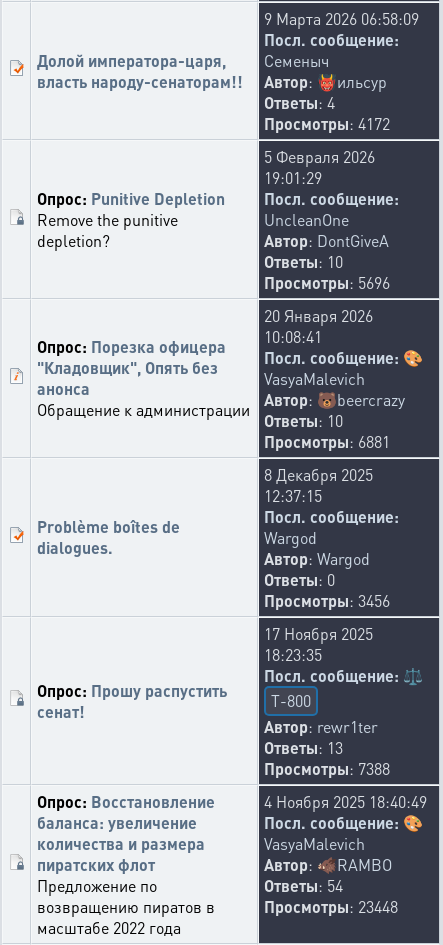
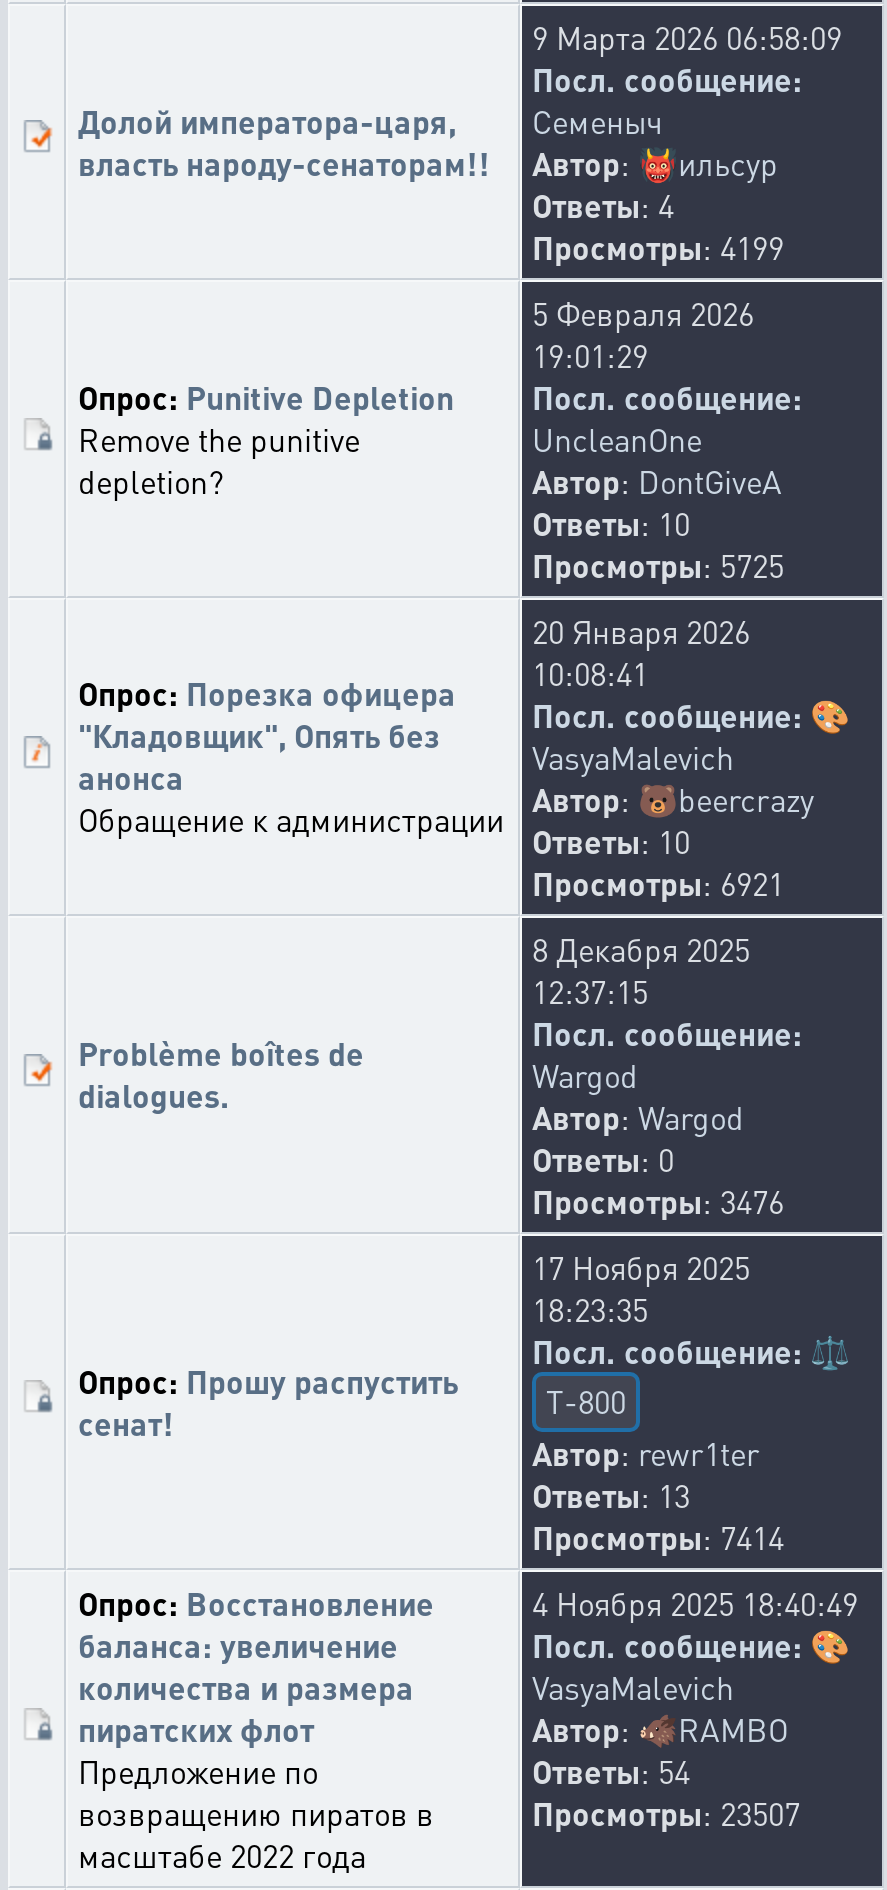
[264,113,390,134] Просмотры: 4172 -> [532,226,784,268] Просмотры: 4199
[264,272,390,293] Просмотры: 5696 -> [532,544,784,586] Просмотры: 5725
[264,431,390,452] Просмотры: 6881 -> [532,862,784,904] Просмотры: 6921
[264,590,390,611] Просмотры: 3456 -> [532,1180,784,1222] Просмотры: 3476
[264,758,390,779] Просмотры: 7388 -> [532,1516,784,1558] Просмотры: 7414
[264,896,398,917] Просмотры: 23448 -> [532,1792,800,1834] Просмотры: 23507

